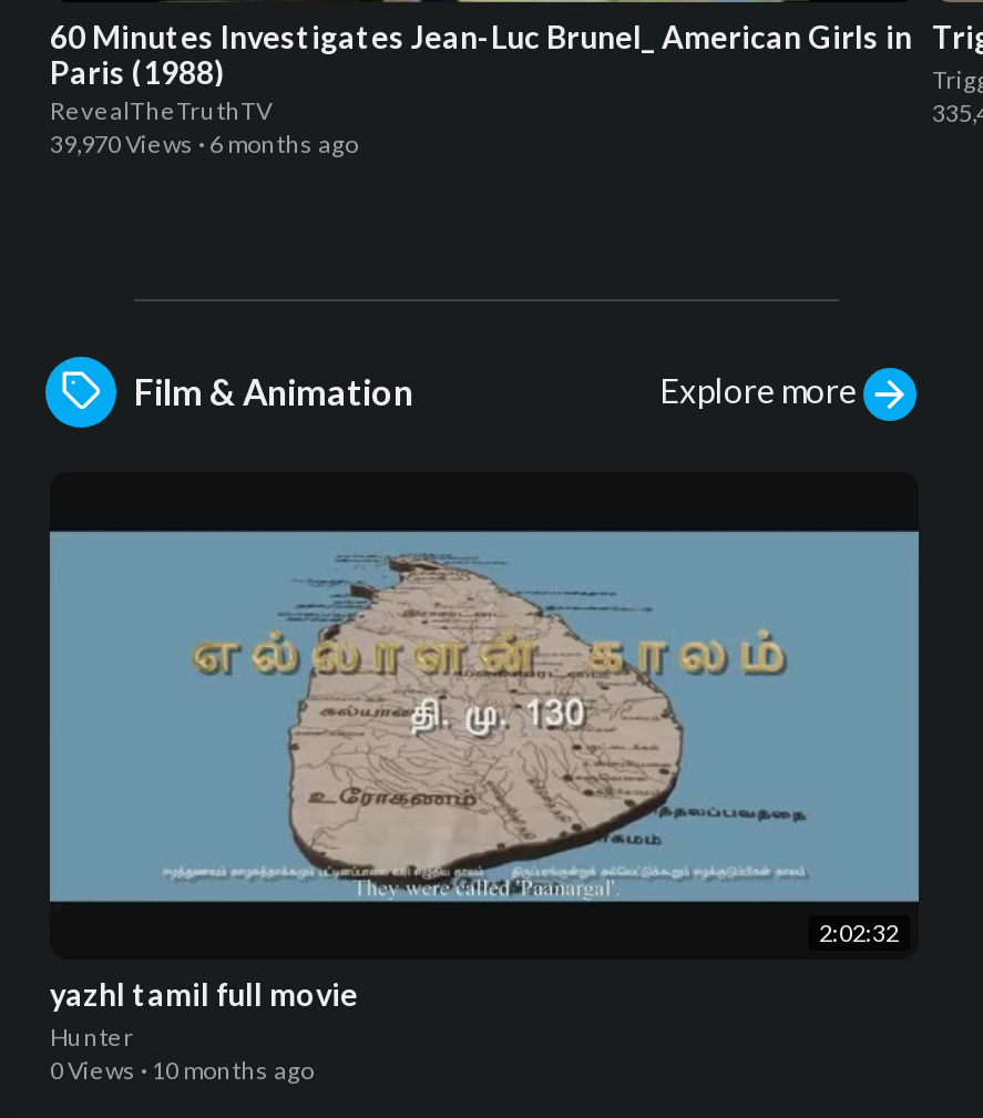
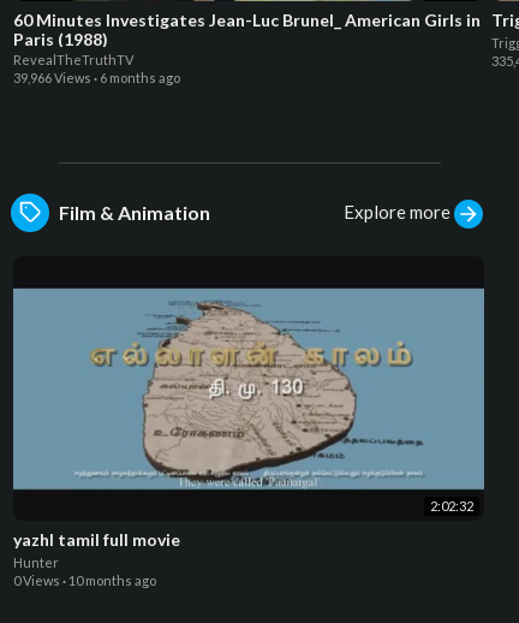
[50,127,358,156] 39,970 Views · 6 months ago -> [13,69,180,85] 39,966 Views · 6 months ago

